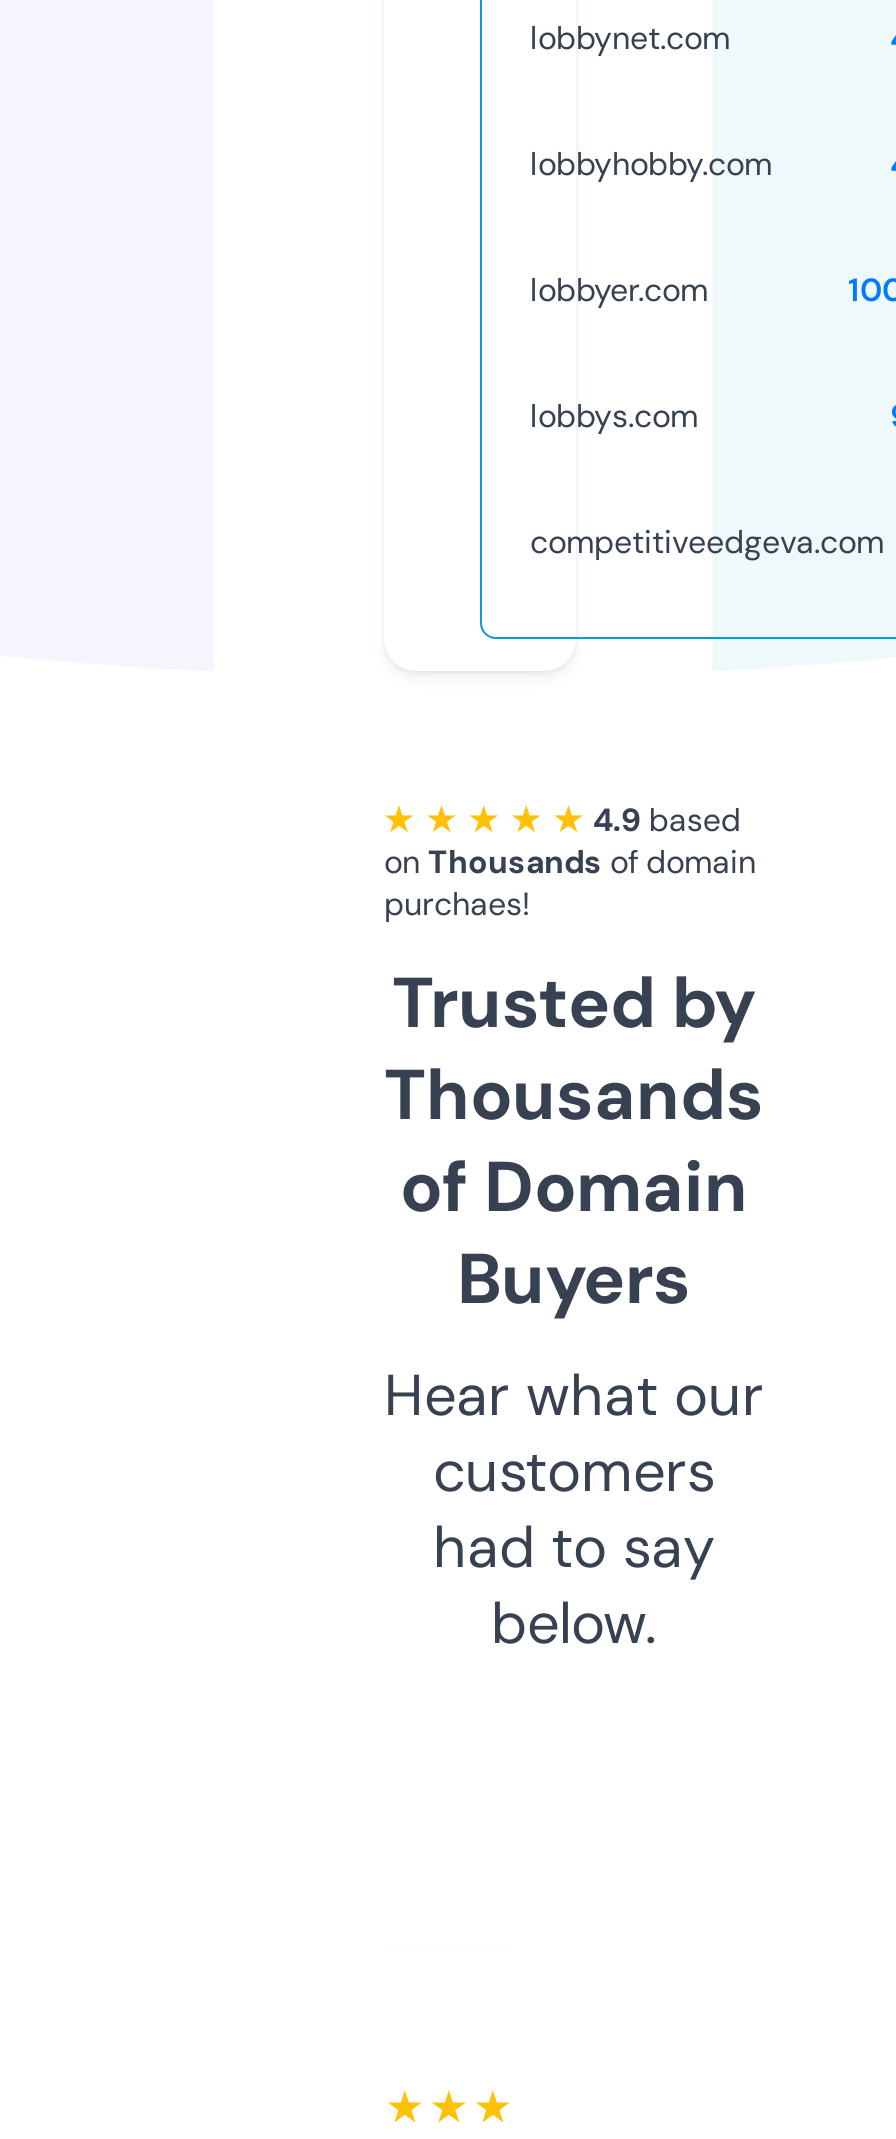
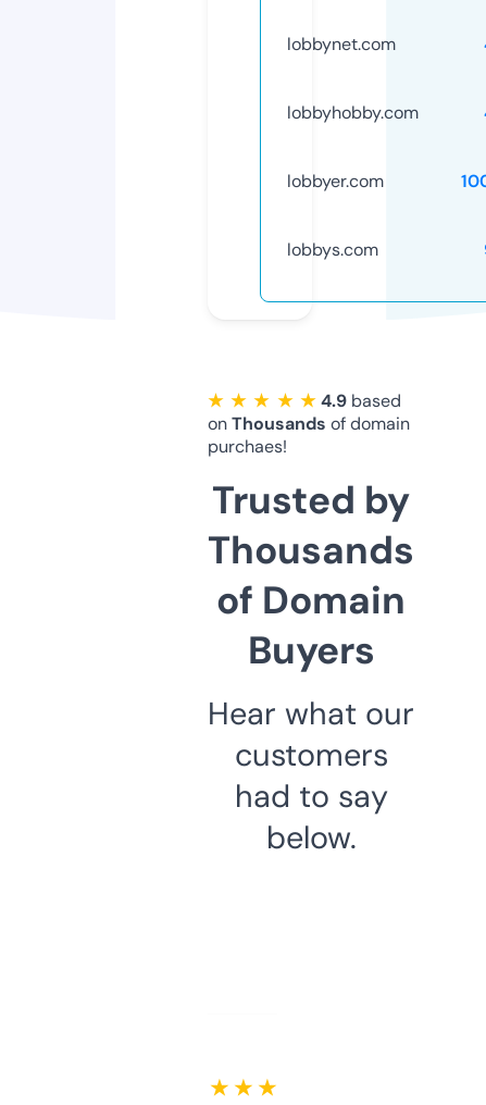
[530,521,884,563] competitiveedgeva.com -> none

